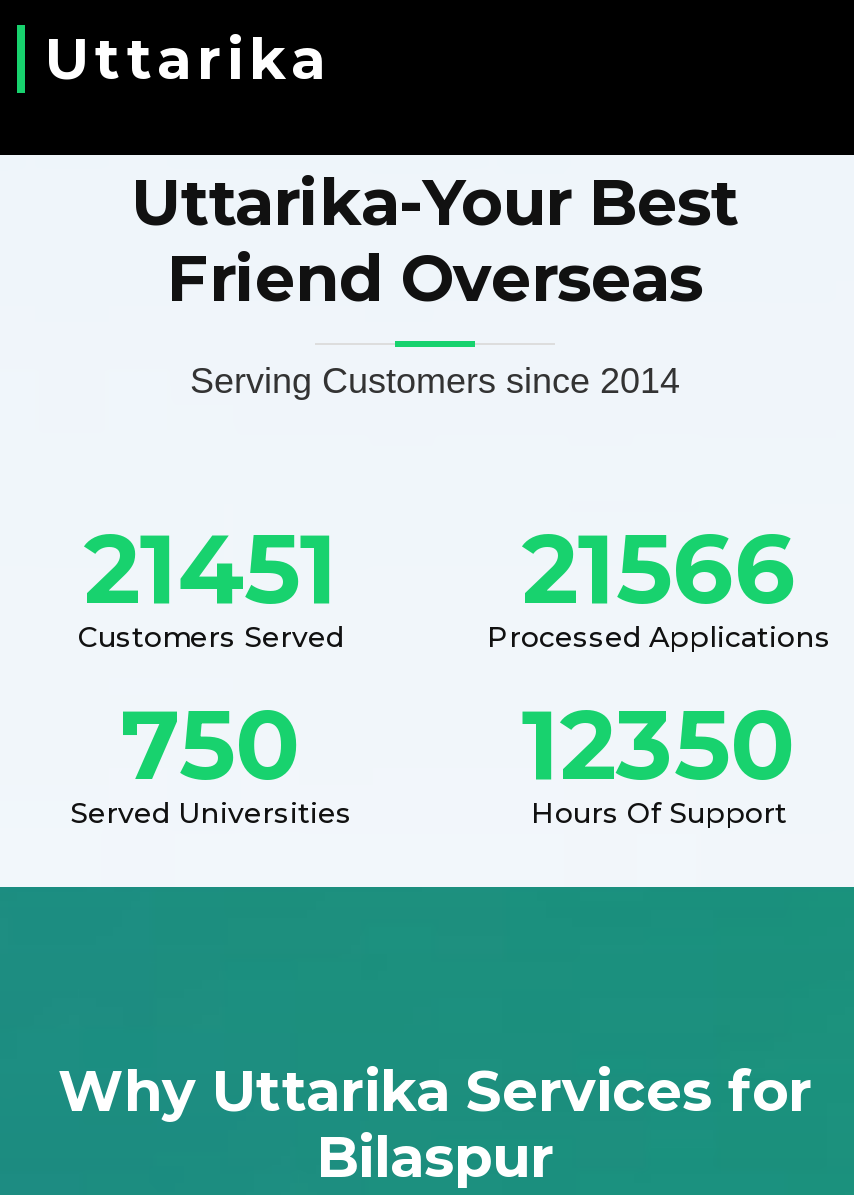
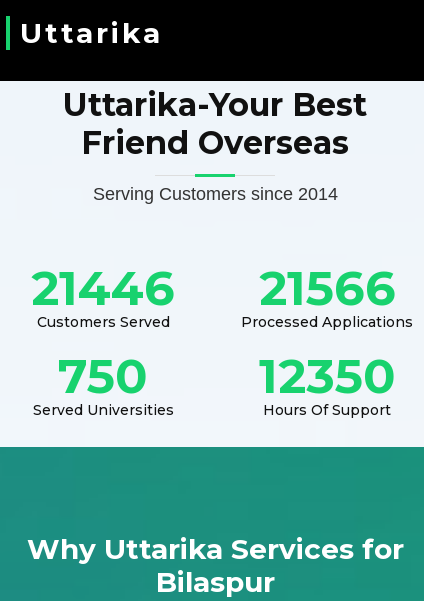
[84,511,796,627] 21451 21566 -> [31,259,395,317] 21446 21566

